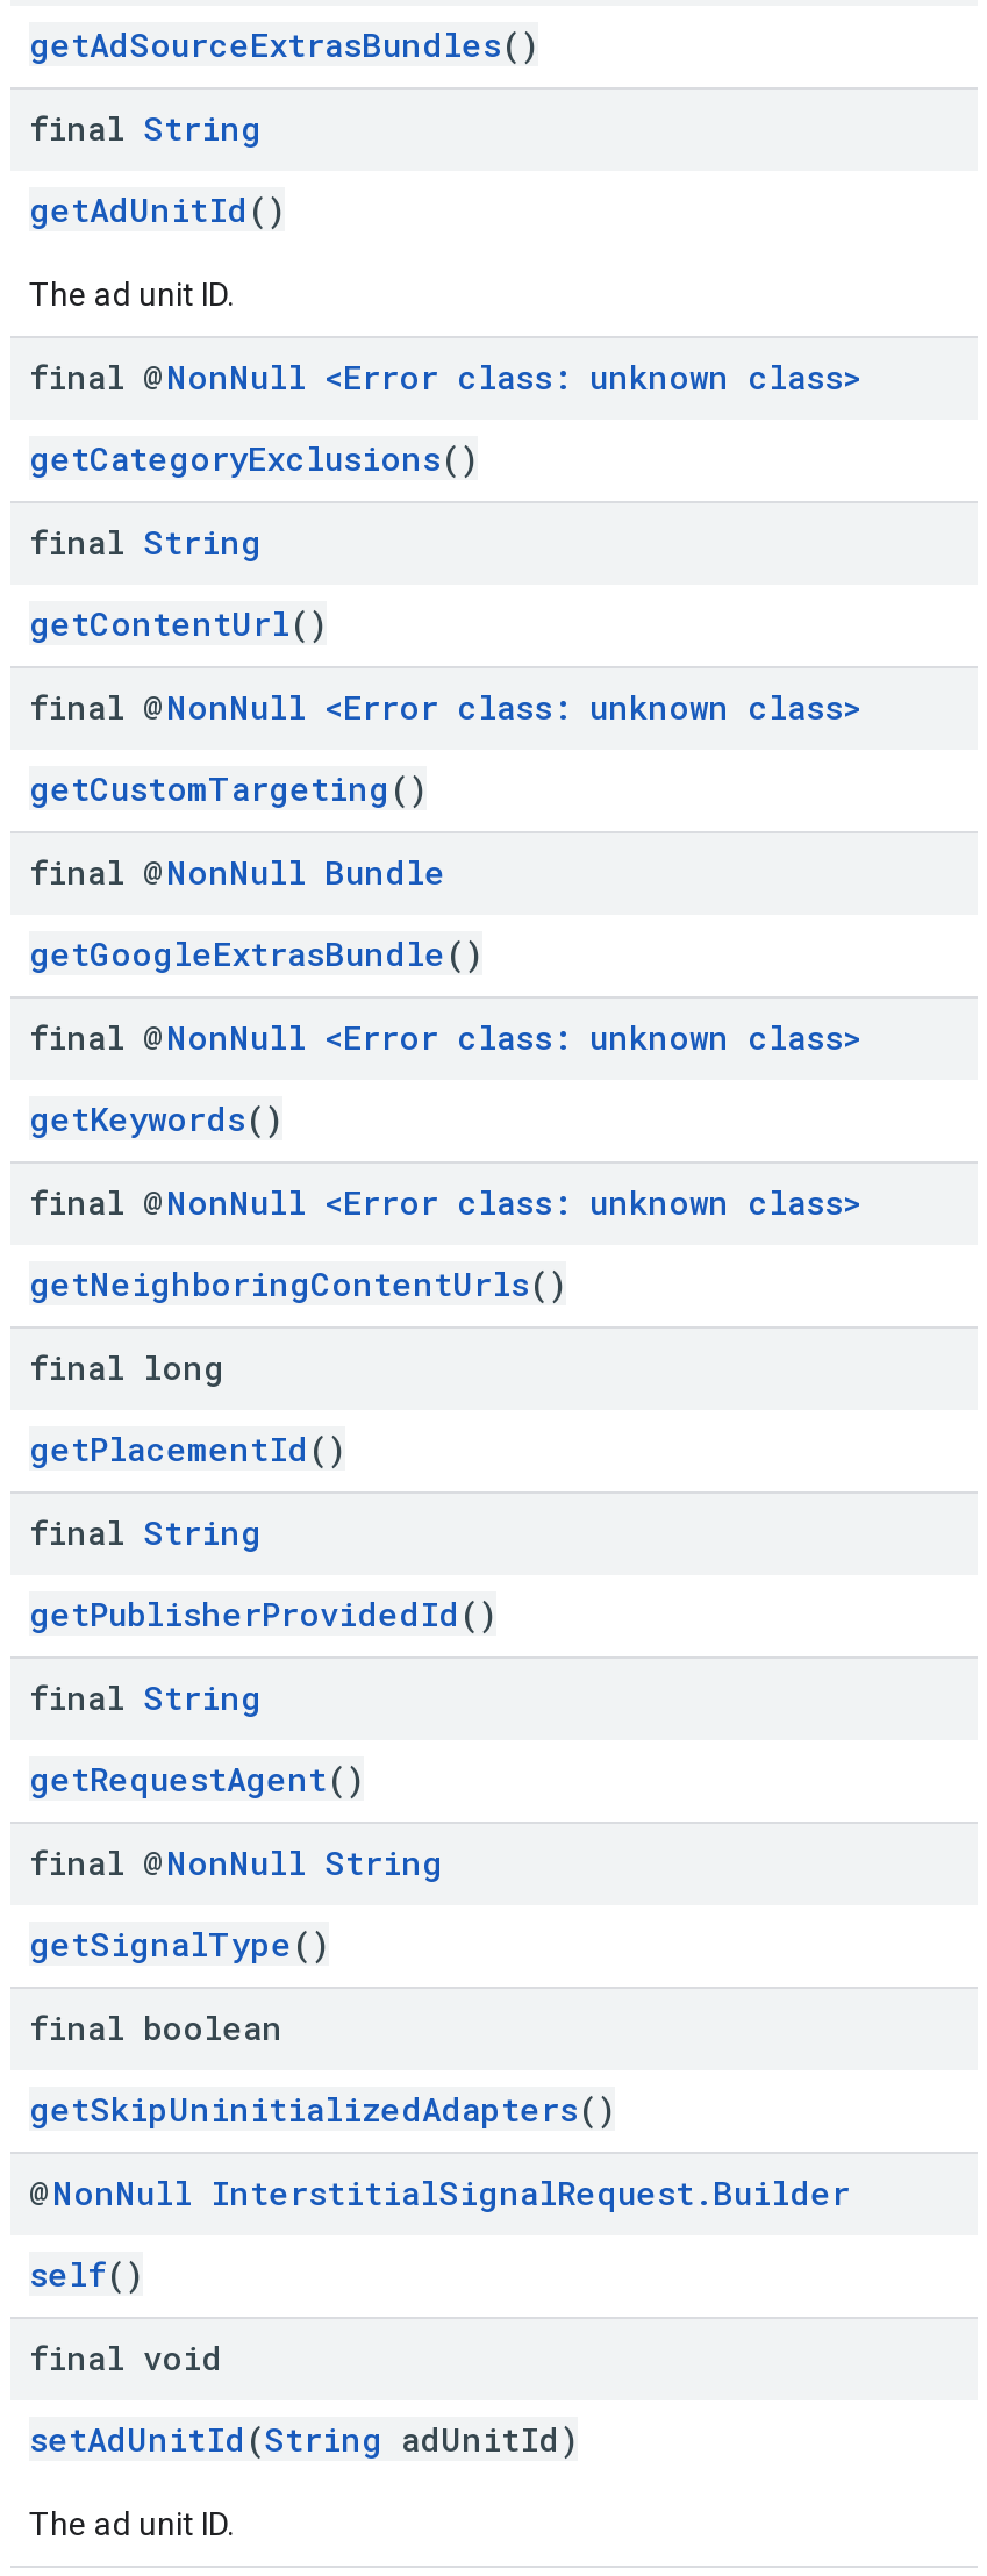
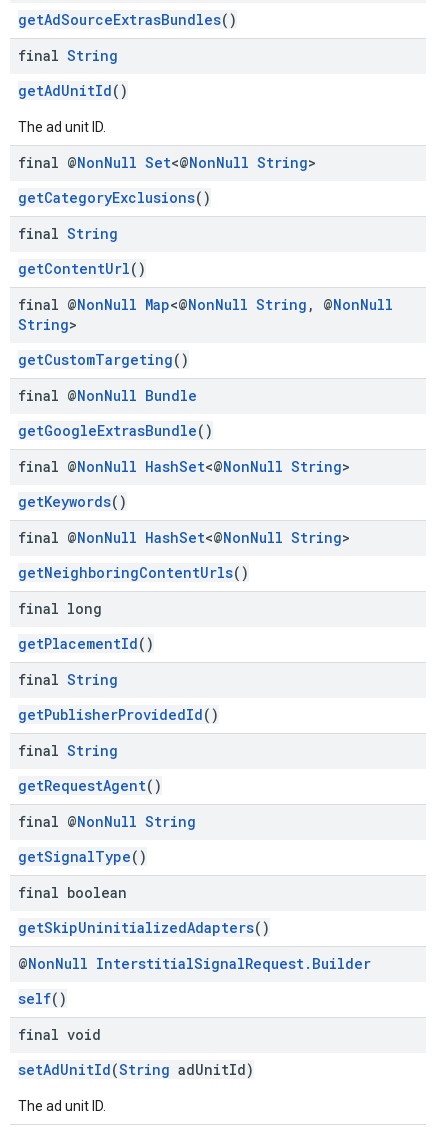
[29,355,861,399] final @NonNull <Error class: unknown class> -> [18,153,316,172] final @NonNull Set<@NonNull String>
[29,685,861,729] final @NonNull <Error class: unknown class> -> [18,295,393,334] final @NonNull Map<@NonNull String, @NonNull | String>
[29,1015,861,1059] final @NonNull <Error class: unknown class> -> [18,457,350,476] final @NonNull HashSet<@NonNull String>
[29,1180,861,1224] final @NonNull <Error class: unknown class> -> [18,528,350,547] final @NonNull HashSet<@NonNull String>

